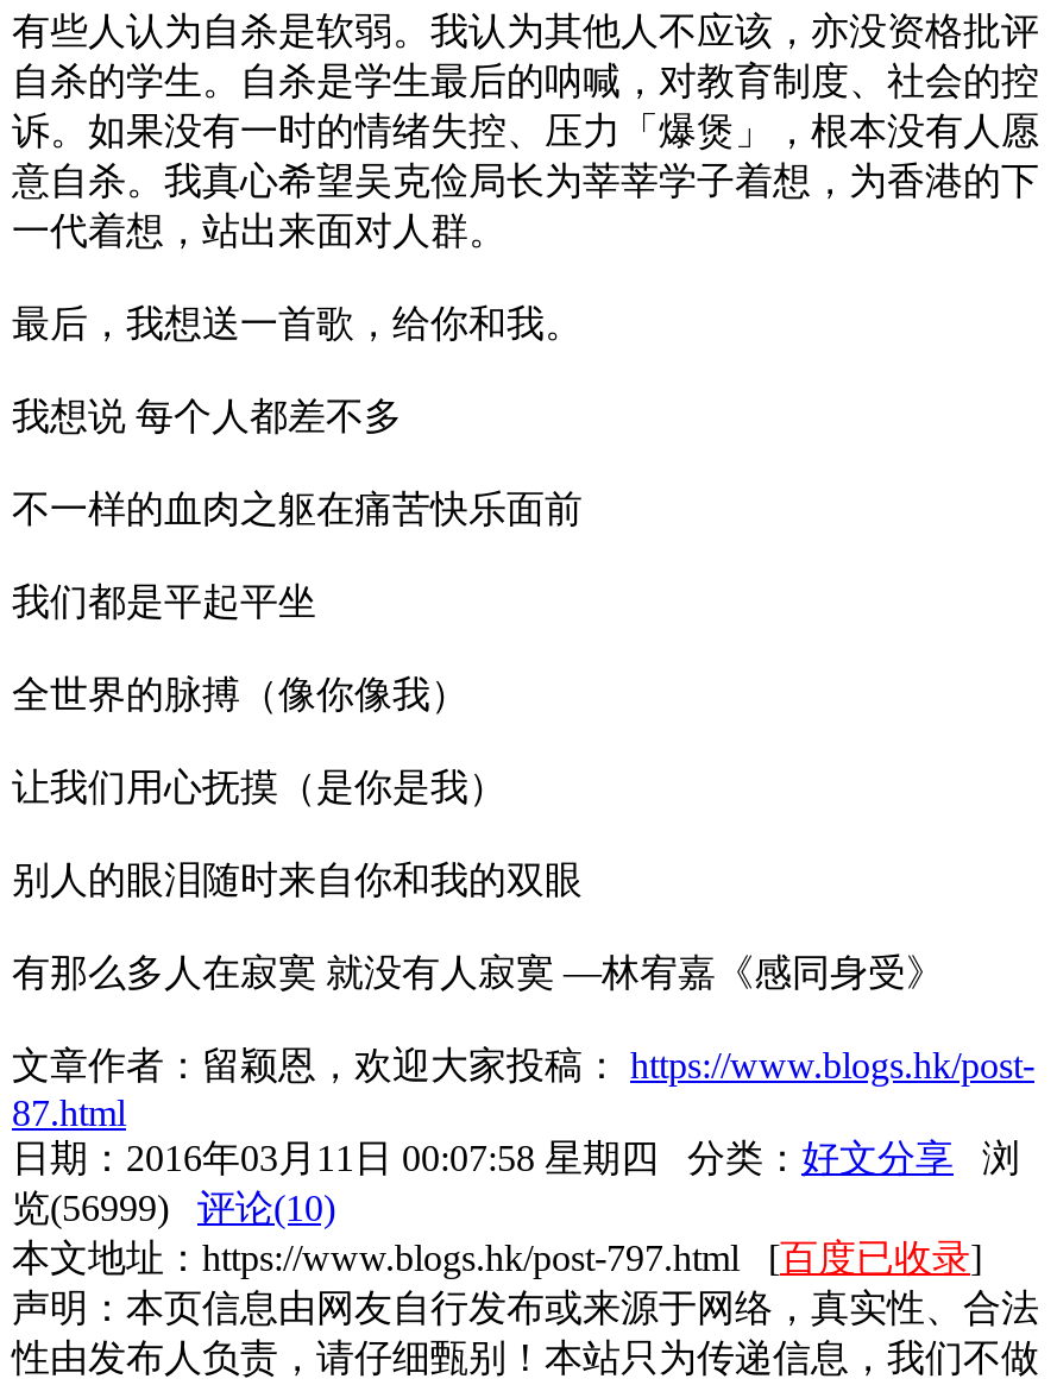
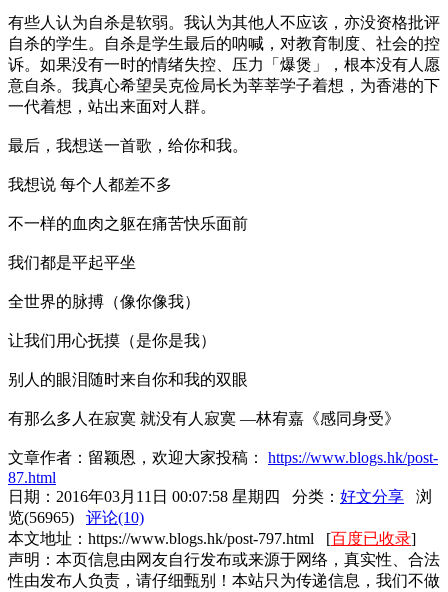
[12,1187,335,1228] 览(56999)评论(10) -> [8,509,144,526] 览(56965)评论(10)

